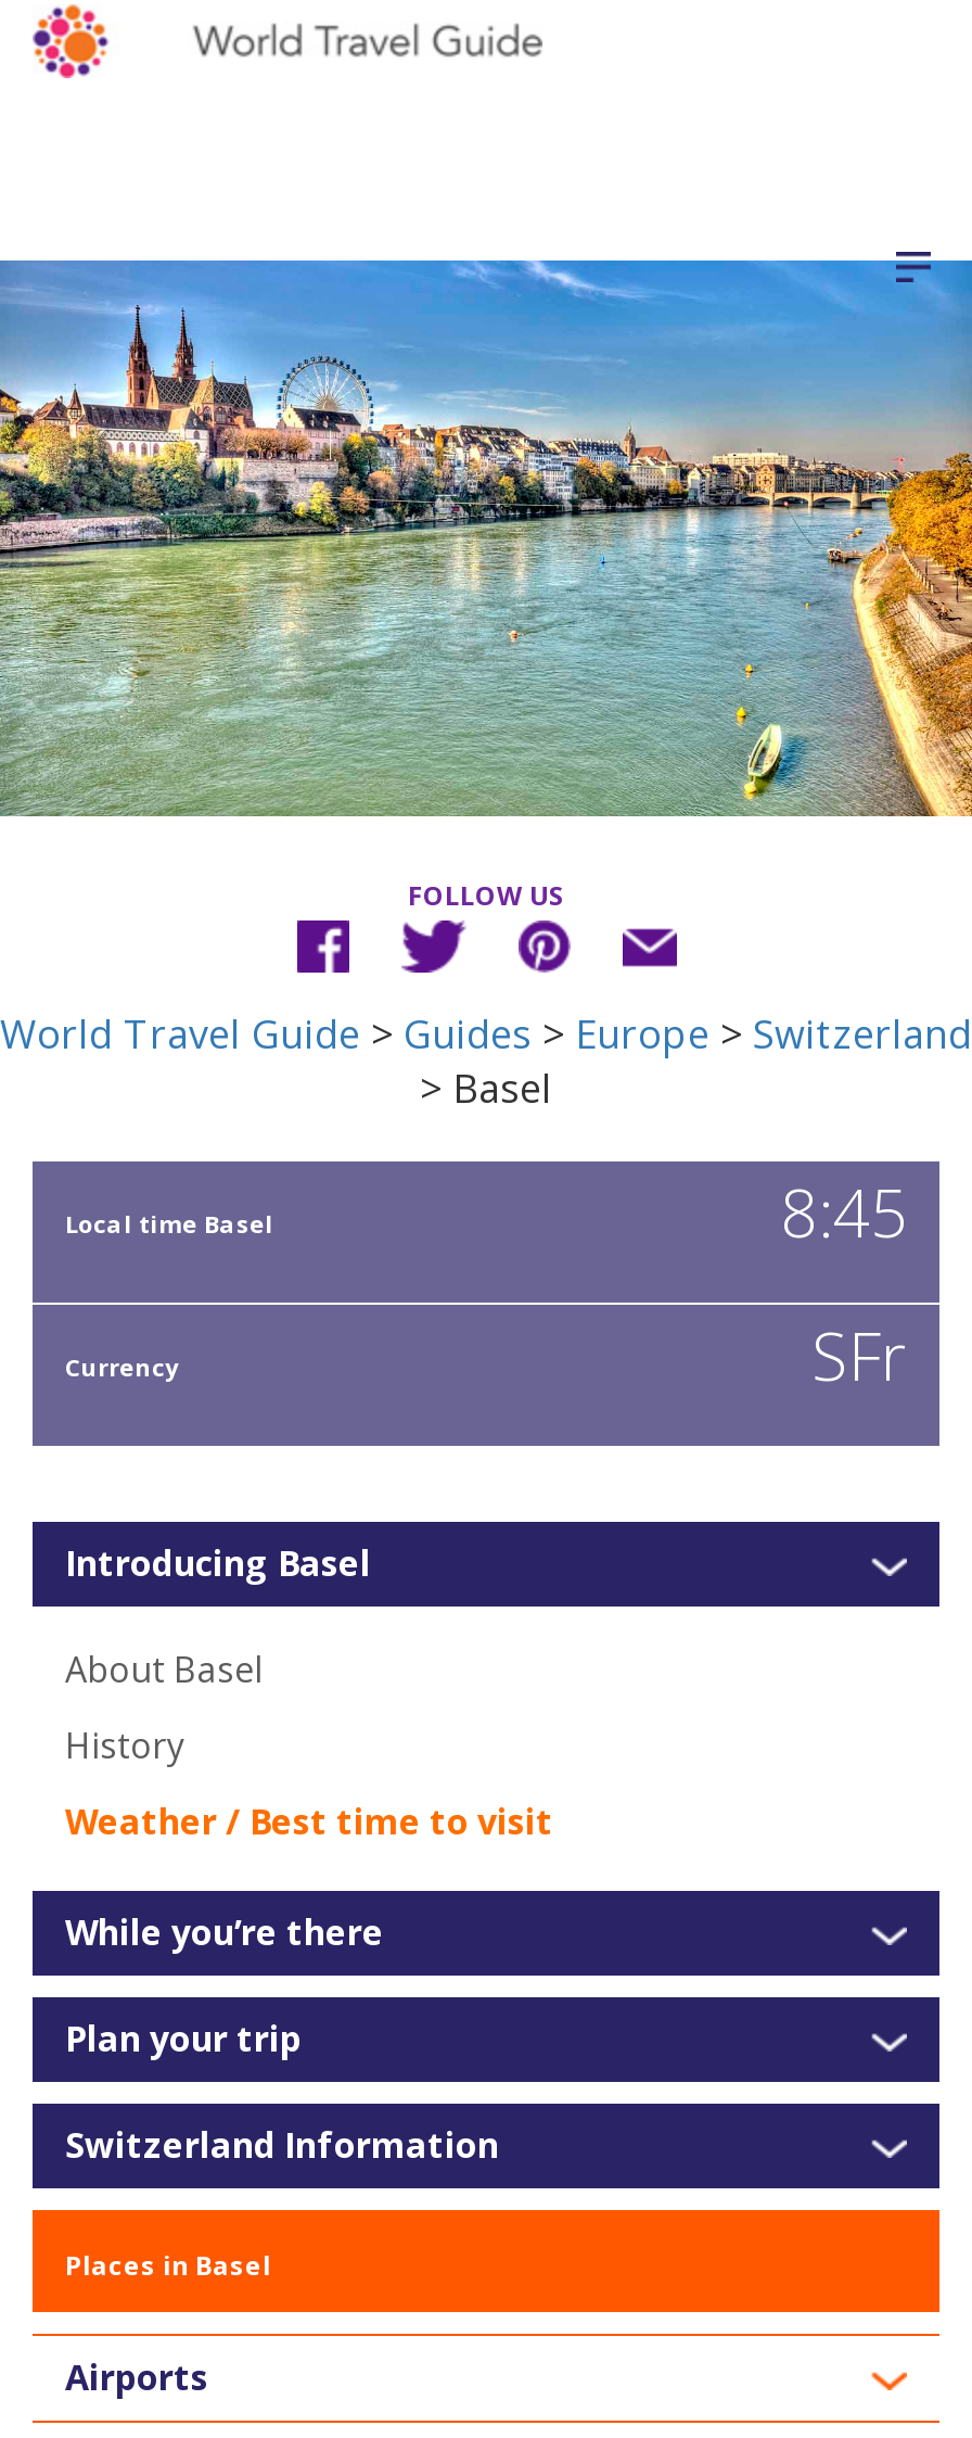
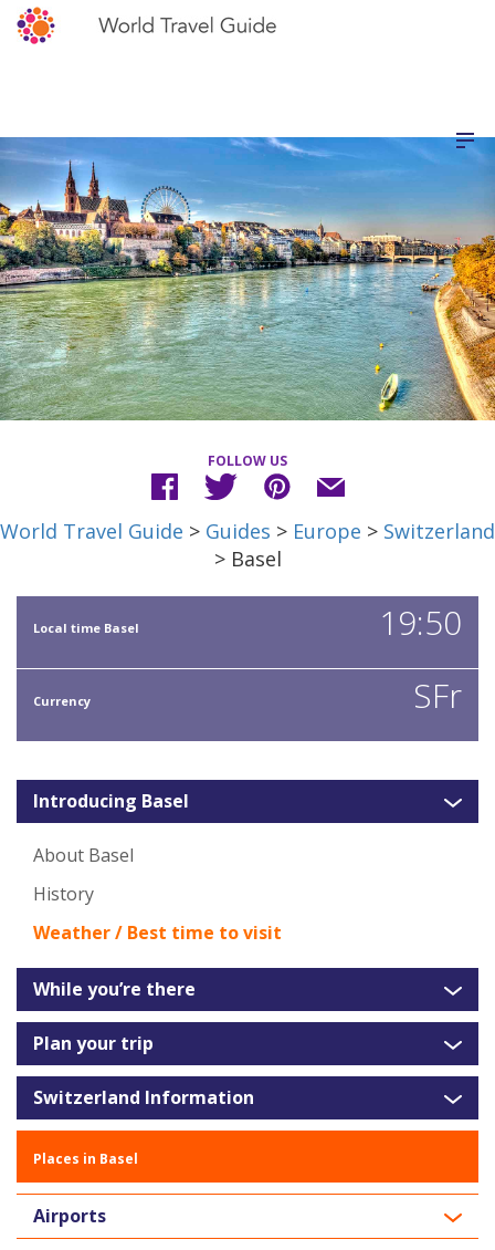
[781,1168,907,1257] 8:45 -> [379,600,462,645] 19:50

